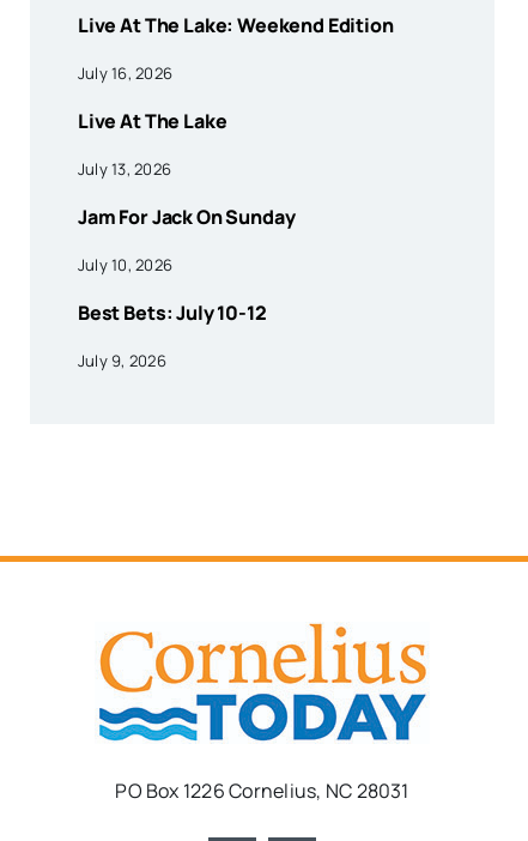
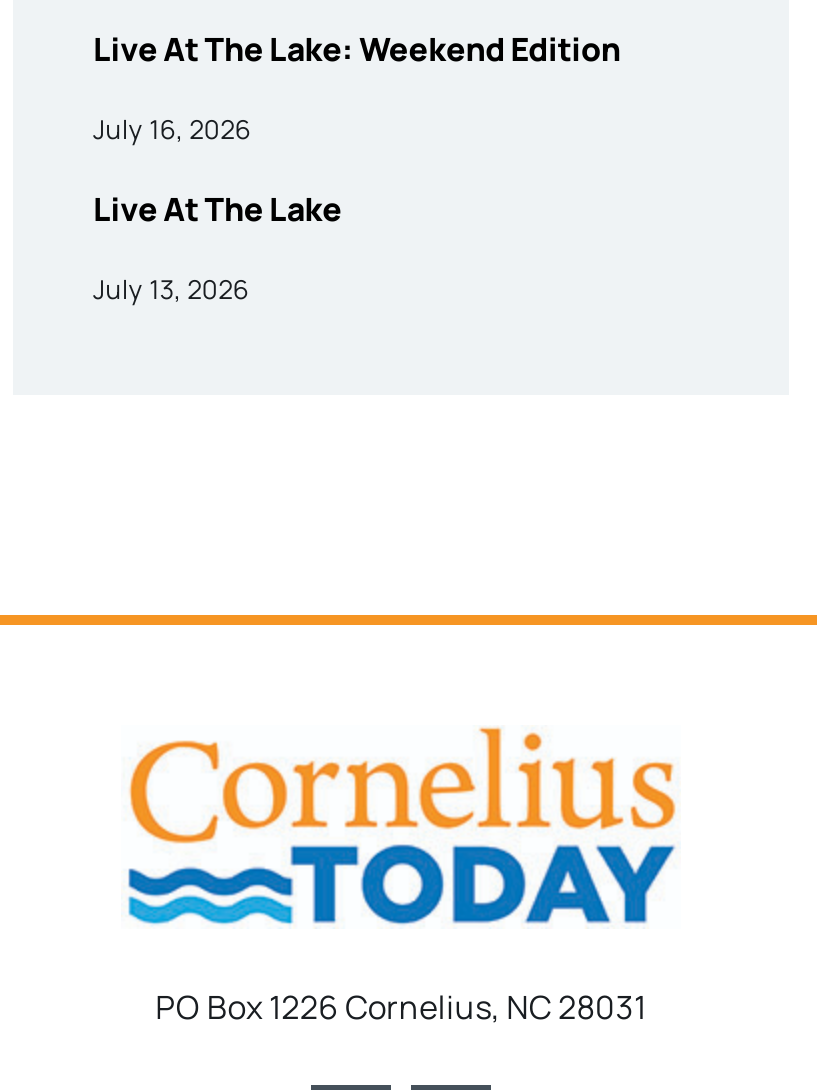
[78,204,295,372] Jam For Jack On Sunday | July 10, 2026 | Best Bets: July 10-12 | July 9, 2026 -> none

